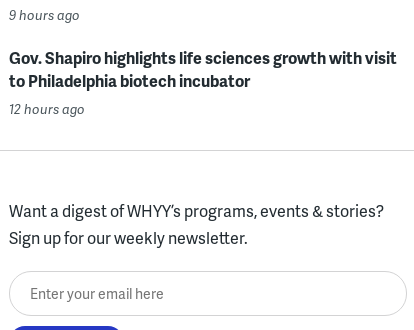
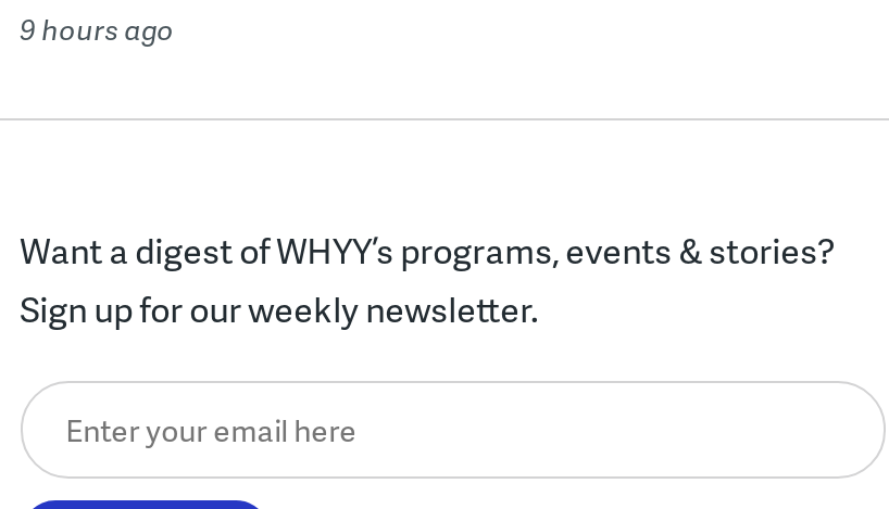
[9,46,397,118] Gov. Shapiro highlights life sciences growth with visit | to Philadelphia biotech incubator | 12 hours ago -> none

